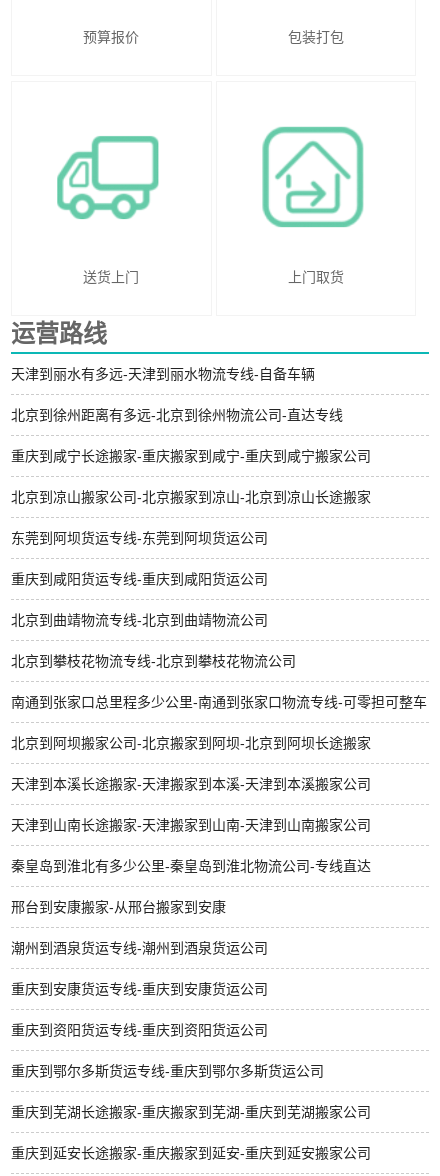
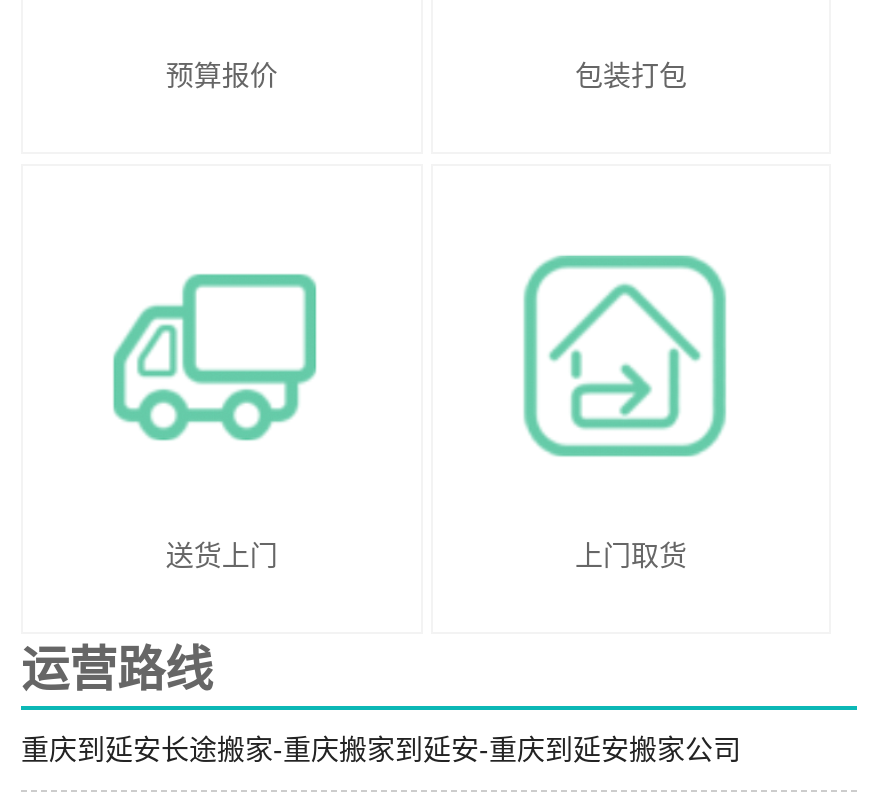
[11,366,427,1120] 天津到丽水有多远-天津到丽水物流专线-自备车辆 | 北京到徐州距离有多远-北京到徐州物流公司-直达专线 | 重庆到咸宁长途搬家-重庆搬家到咸宁-重庆到咸宁搬家公司 | 北京到凉山搬家公司-北京搬家到凉山-北京到凉山长途搬家 | 东莞到阿坝货运专线-东莞到阿坝货运公司 | 重庆到咸阳货运专线-重庆到咸阳货运公司 | 北京到曲靖物流专线-北京到曲靖物流公司 | 北京到攀枝花物流专线-北京到攀枝花物流公司 | 南通到张家口总里程多少公里-南通到张家口物流专线-可零担可整车 | 北京到阿坝搬家公司-北京搬家到阿坝-北京到阿坝长途搬家 | 天津到本溪长途搬家-天津搬家到本溪-天津到本溪搬家公司 | 天津到山南长途搬家-天津搬家到山南-天津到山南搬家公司 | 秦皇岛到淮北有多少公里-秦皇岛到淮北物流公司-专线直达 | 邢台到安康搬家-从邢台搬家到安康 | 潮州到酒泉货运专线-潮州到酒泉货运公司 | 重庆到安康货运专线-重庆到安康货运公司 | 重庆到资阳货运专线-重庆到资阳货运公司 | 重庆到鄂尔多斯货运专线-重庆到鄂尔多斯货运公司 | 重庆到芜湖长途搬家-重庆搬家到芜湖-重庆到芜湖搬家公司 -> none

